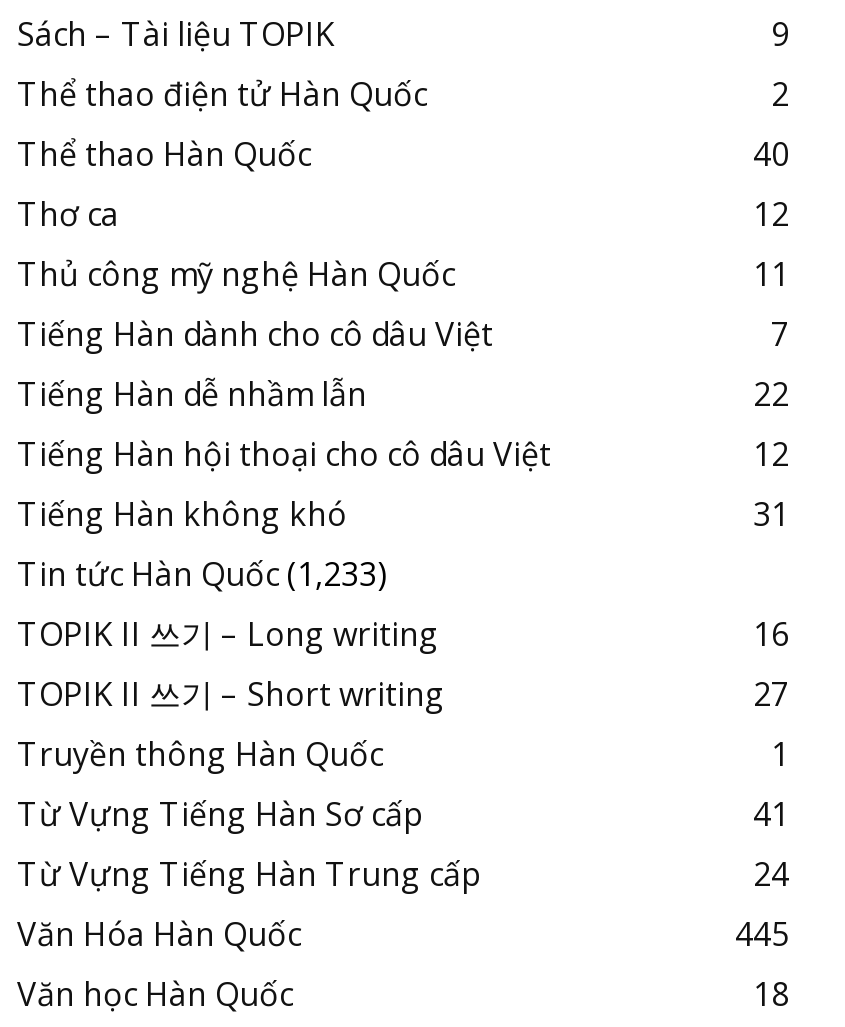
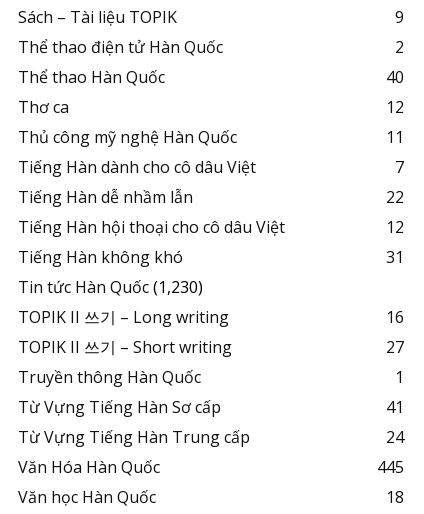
[17,552,387,596] Tin tức Hàn Quốc (1,233) -> [18,276,203,298] Tin tức Hàn Quốc (1,230)

